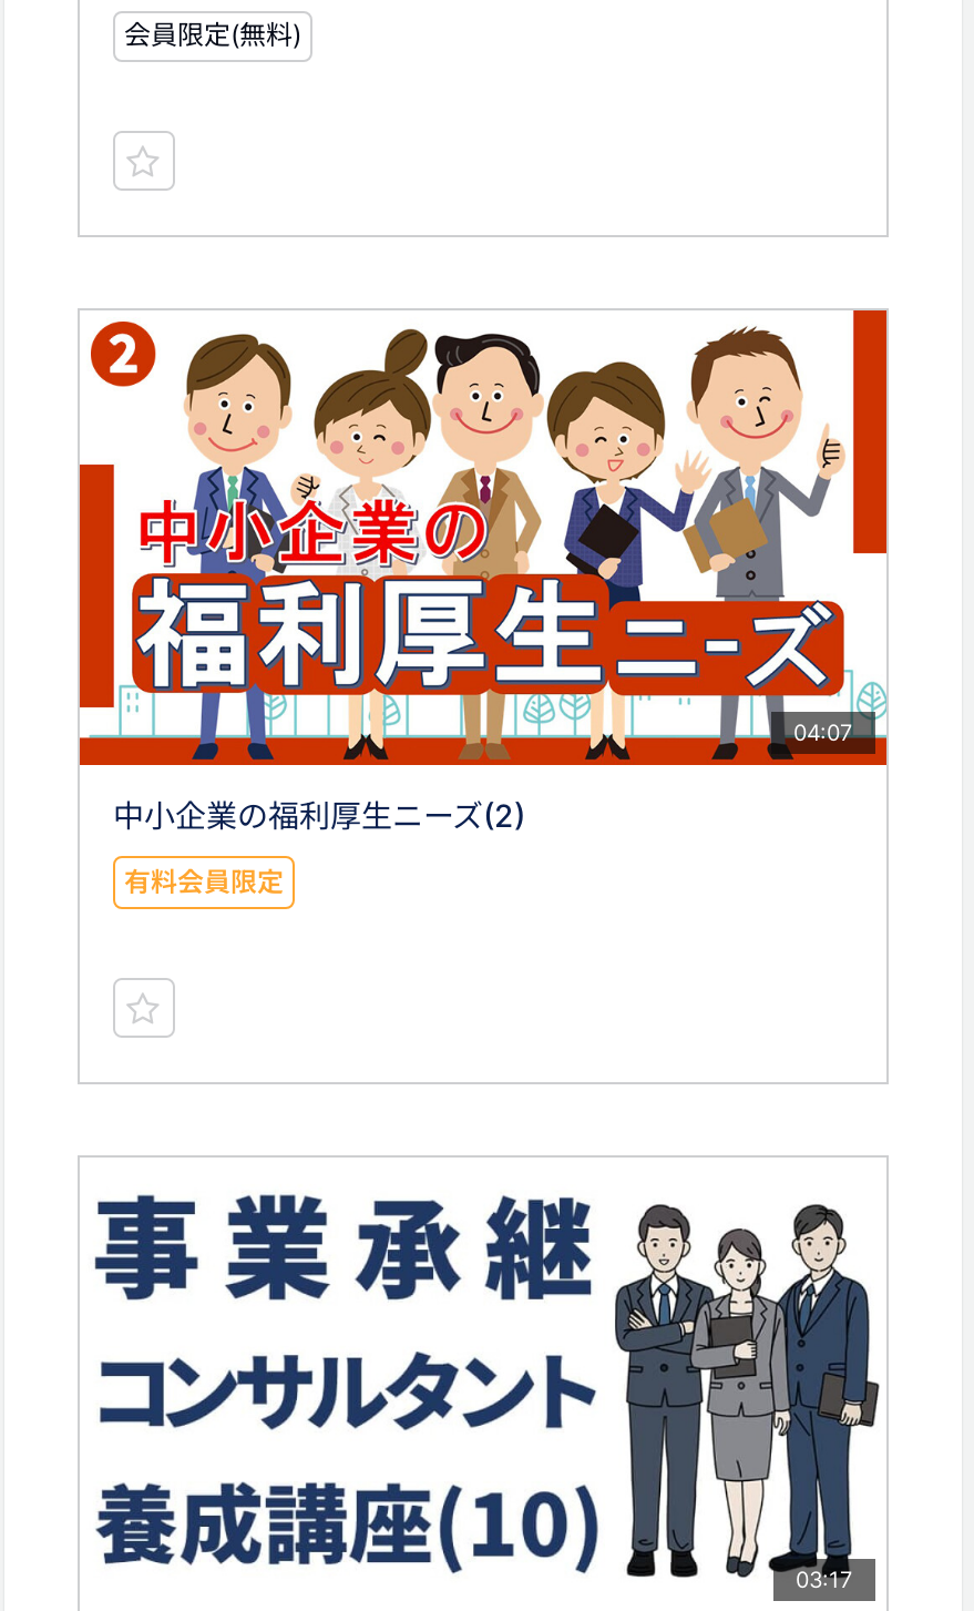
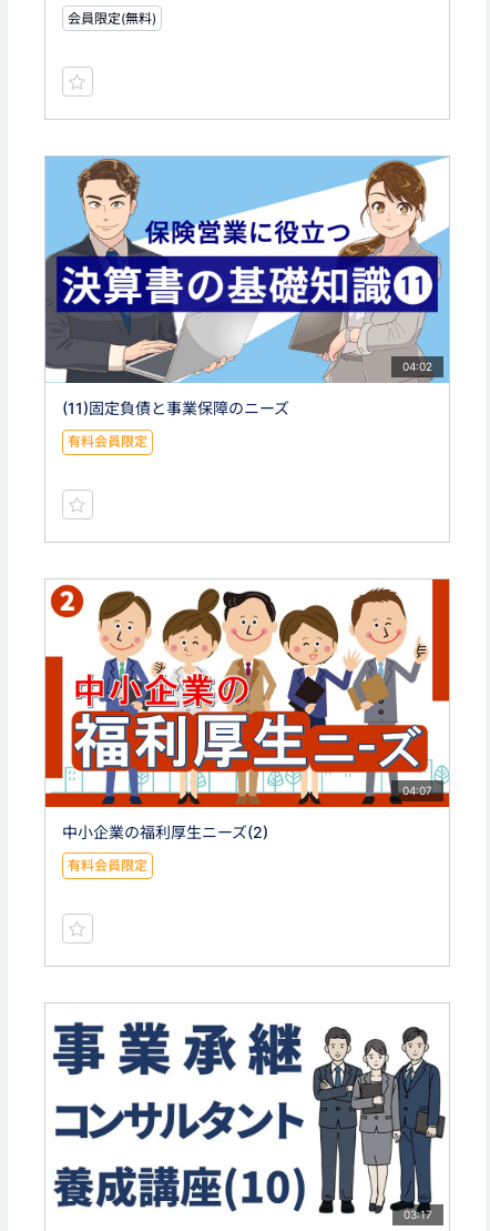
none -> [44,155,450,450] [image] | 04:02 | (11)固定負債と事業保障のニーズ | 有料会員限定

